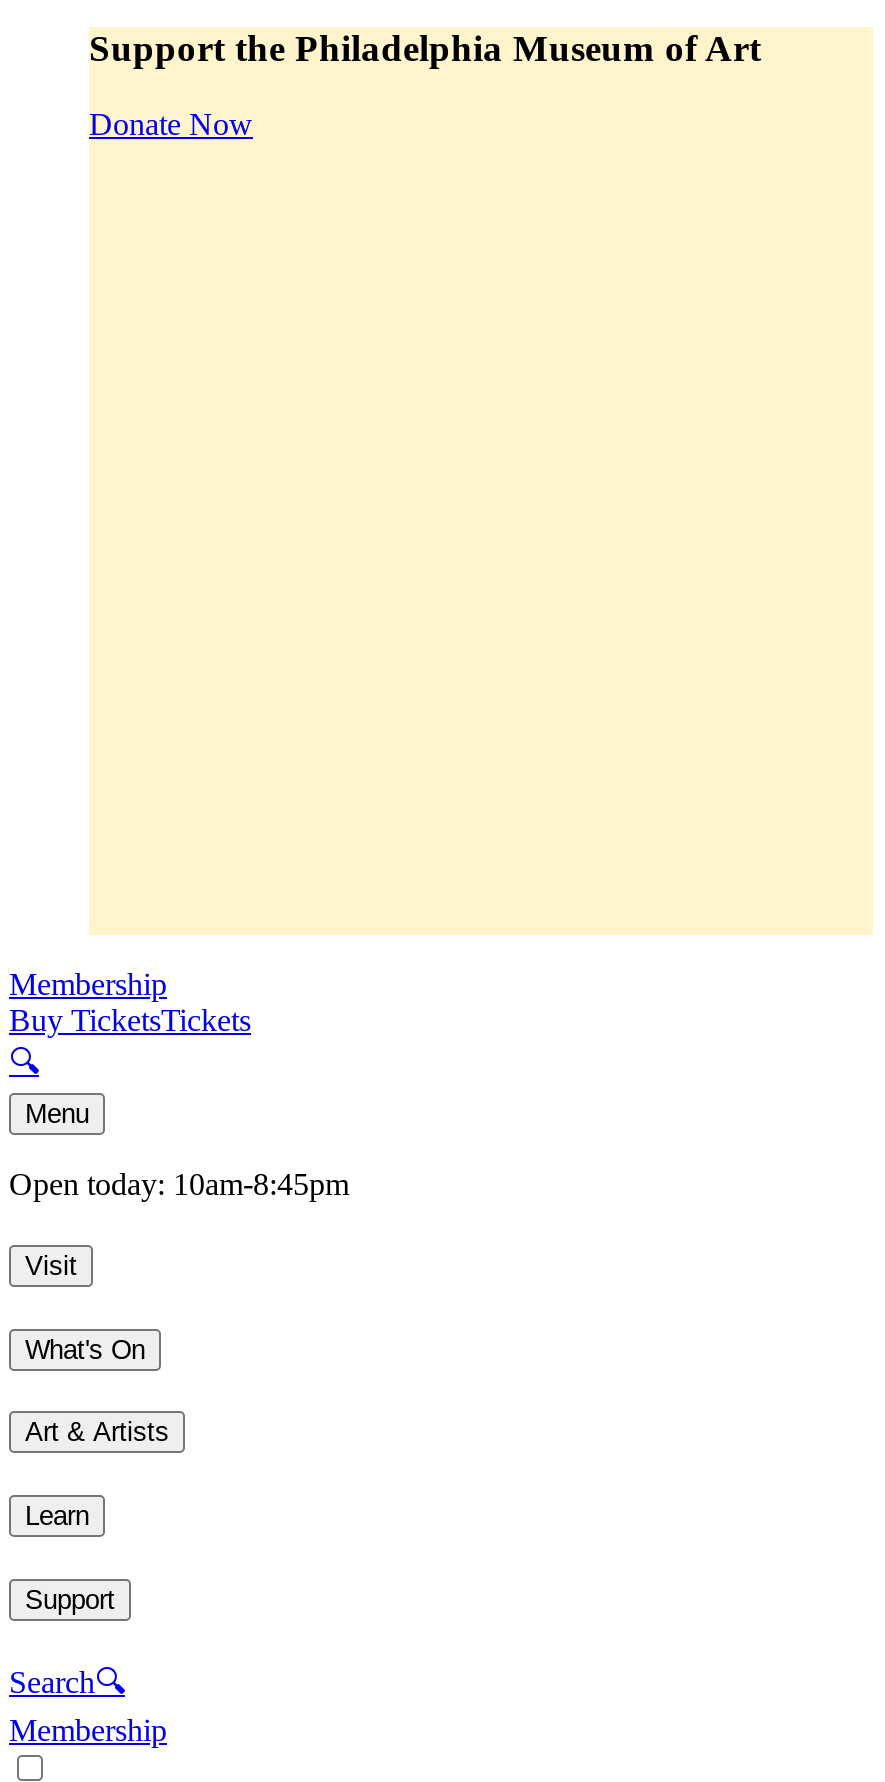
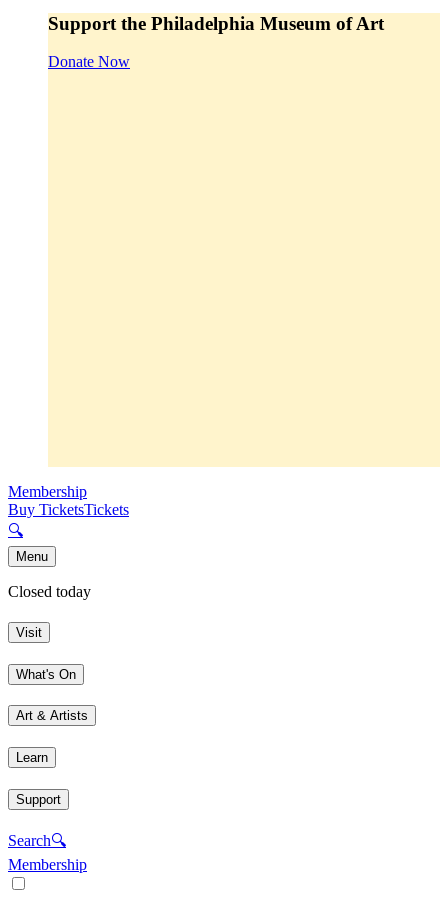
[9,1168,349,1202] Open today: 10am-8:45pm -> [8,583,91,600] Closed today

